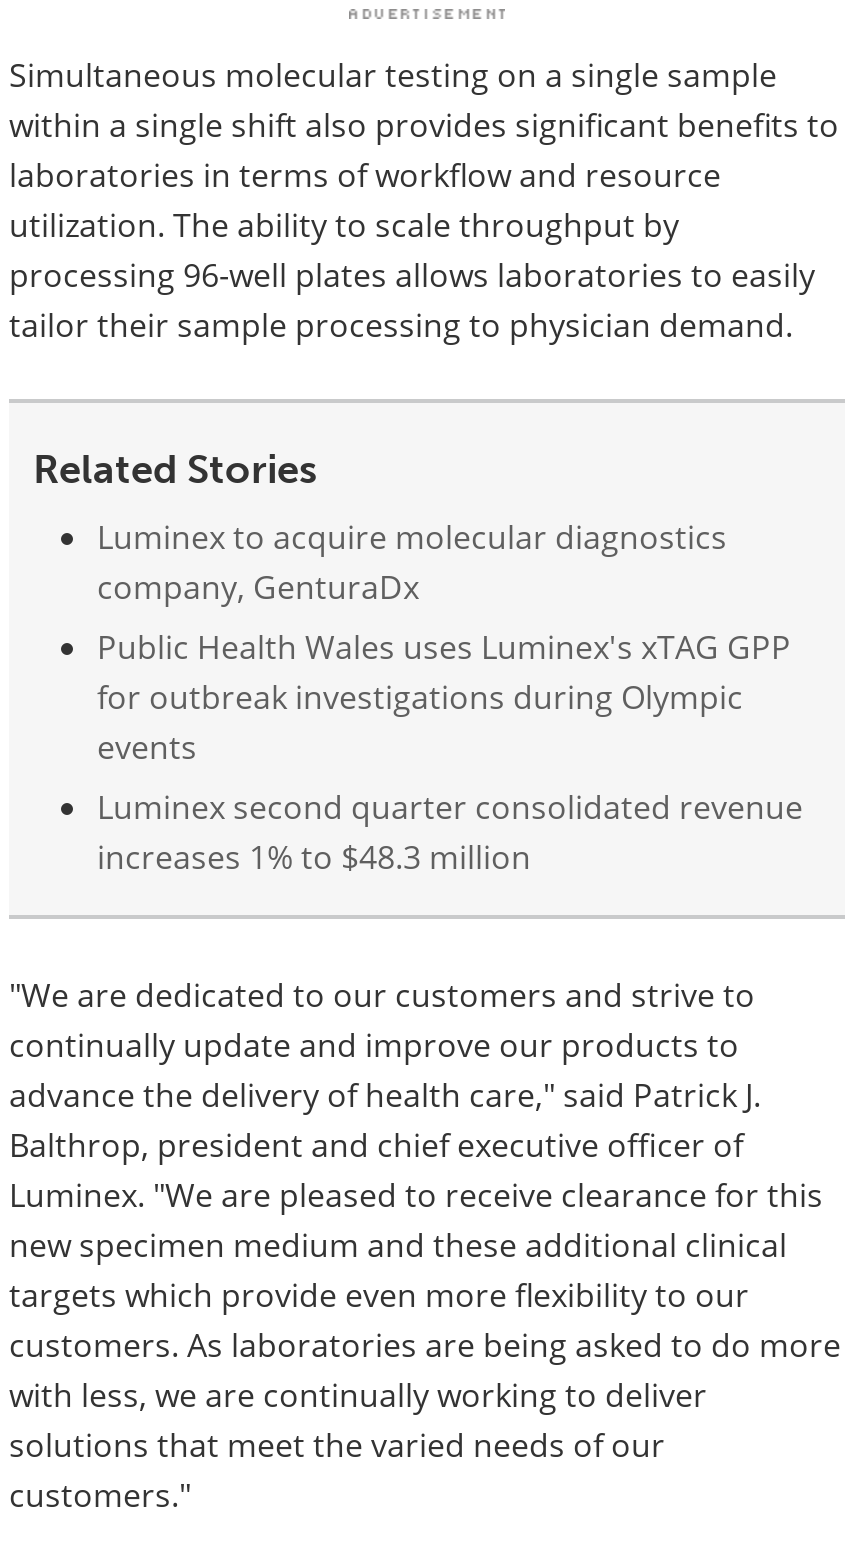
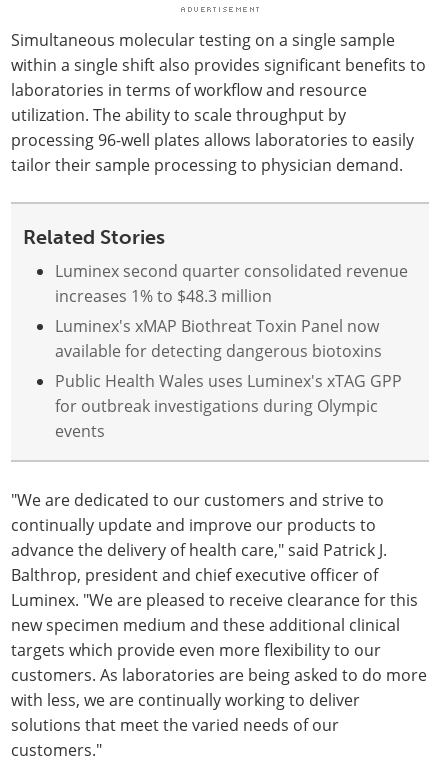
[97,515,727,607] Luminex to acquire molecular diagnostics | company, GenturaDx -> [55,315,382,361] Luminex's xMAP Biothreat Toxin Panel now | available for detecting dangerous biotoxins
moved [97,625,791,767] -> [55,370,402,441]: Public Health Wales uses Luminex's xTAG GPP | for outbreak investigations during Olympic | events
moved [97,785,803,877] -> [55,260,408,306]: Luminex second quarter consolidated revenue | increases 1% to $48.3 million

